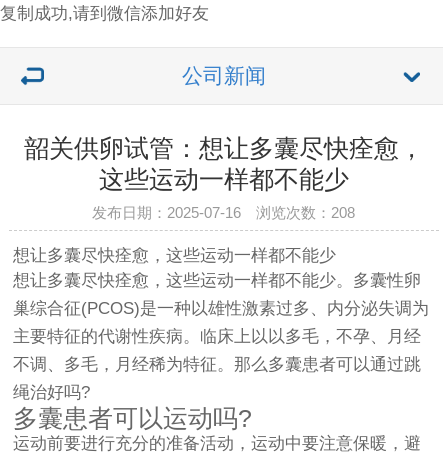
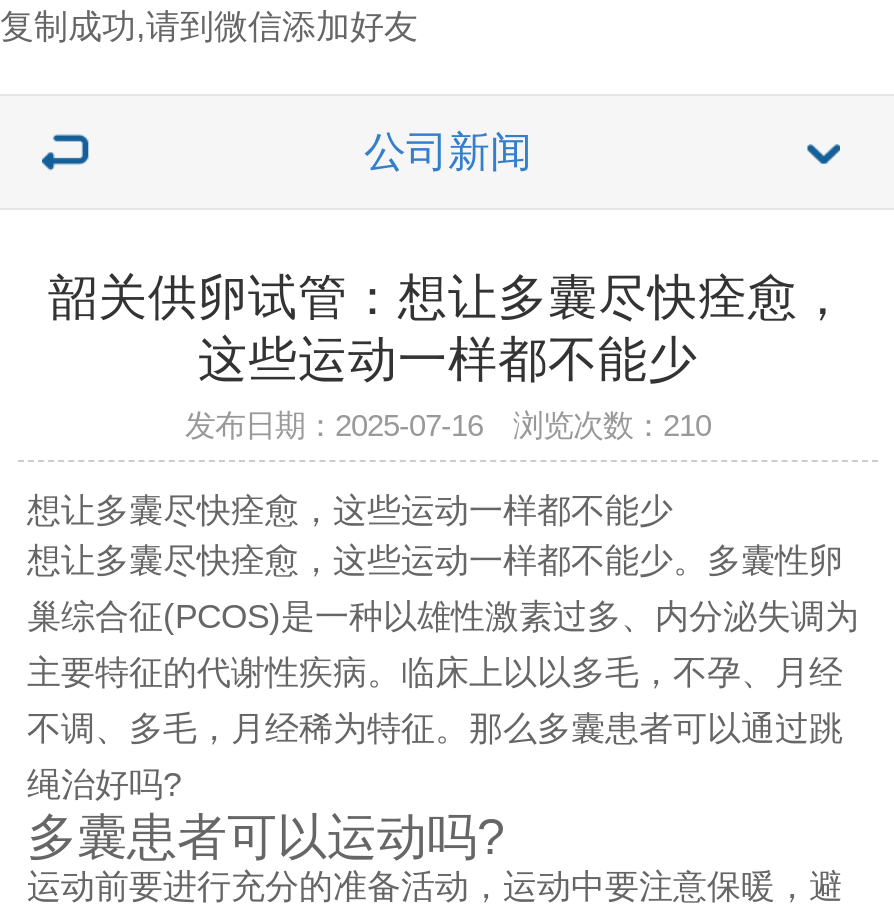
[92,204,355,221] 发布日期：2025-07-16 浏览次数：208 -> [185,408,711,442] 发布日期：2025-07-16 浏览次数：210

